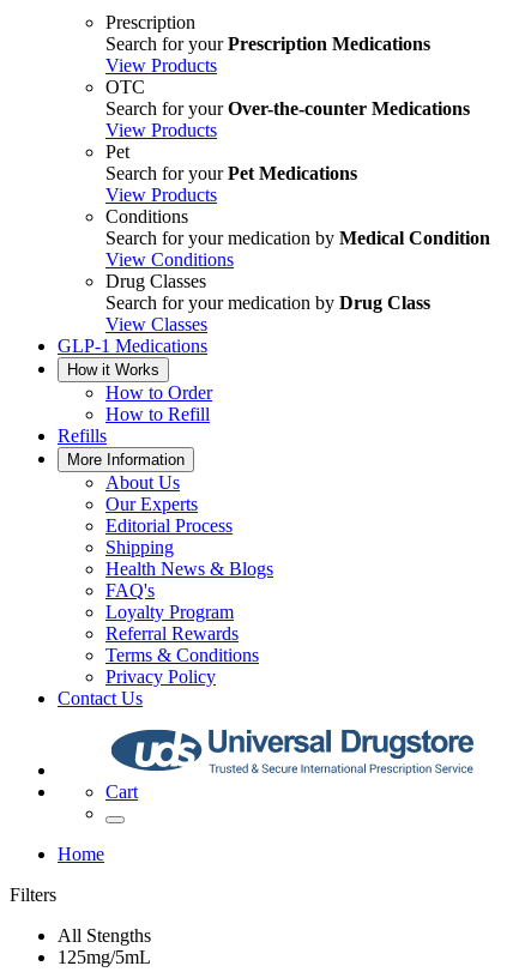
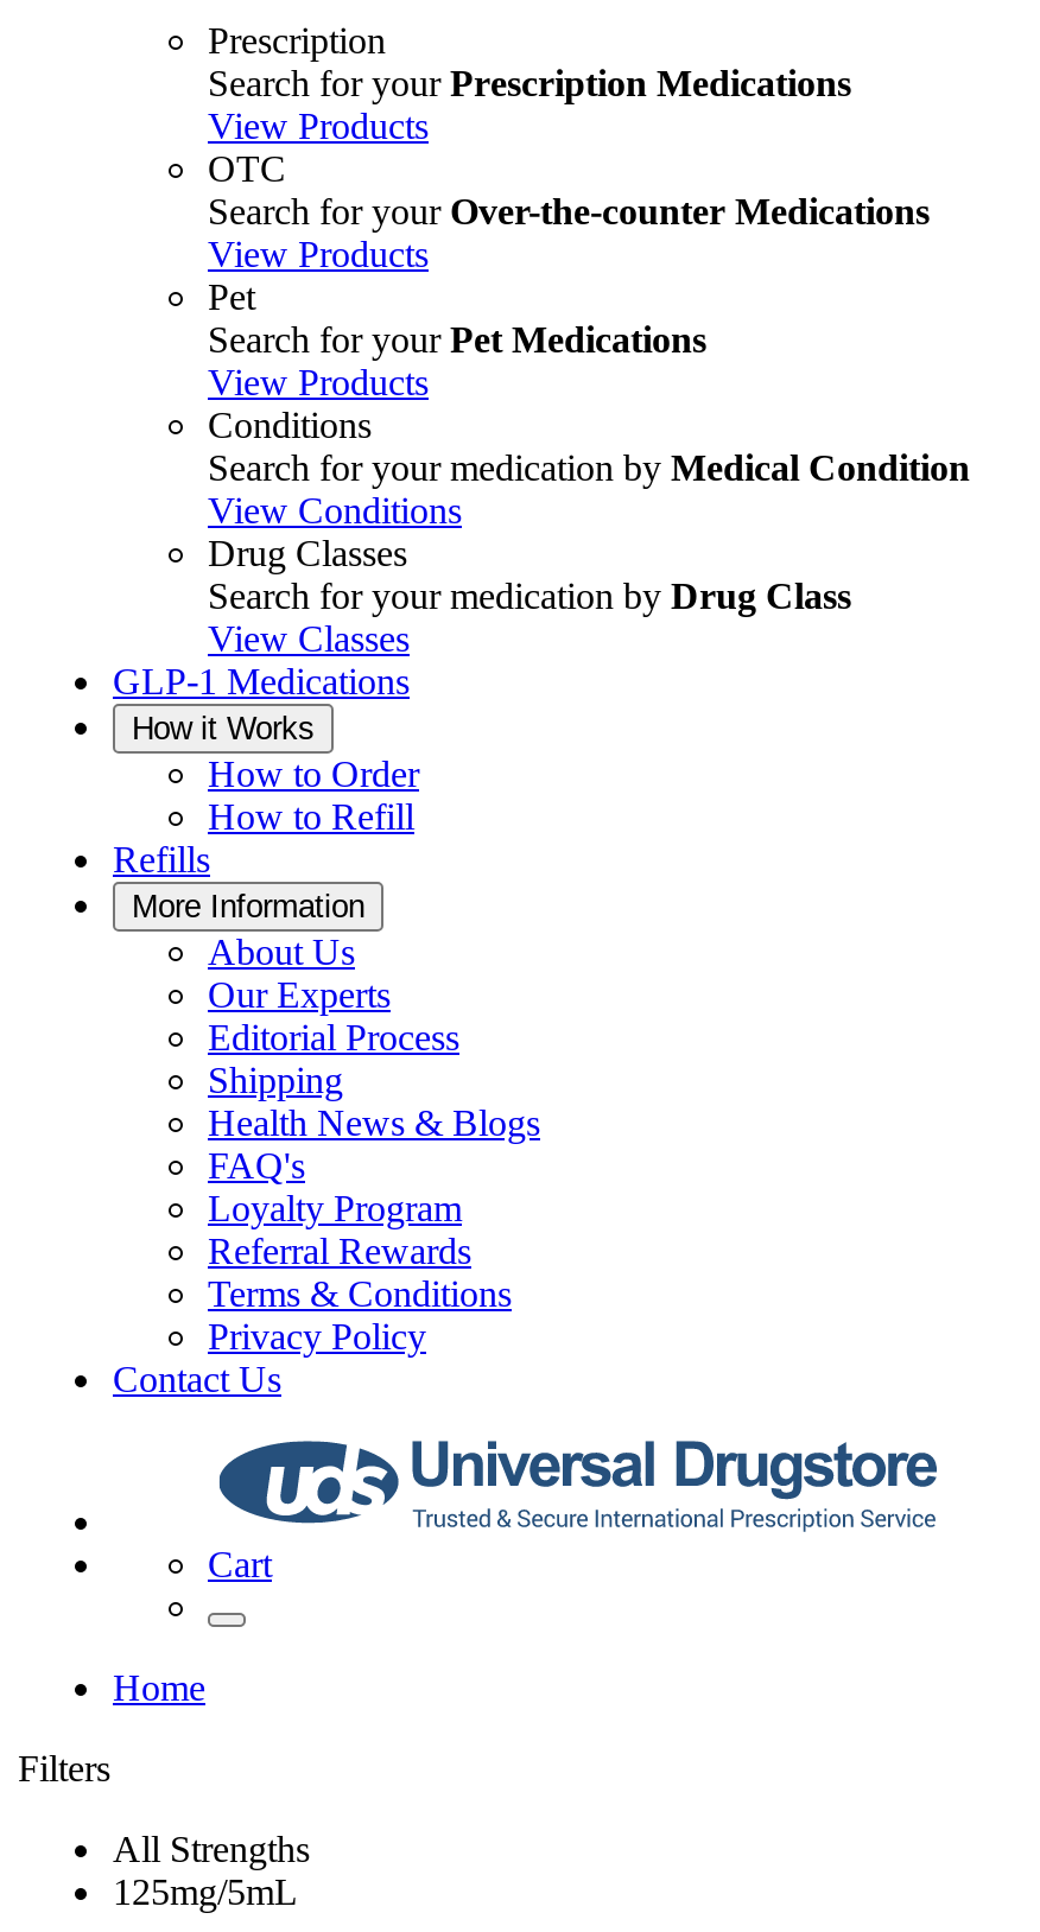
[58,925,151,946] All Stengths -> [113,1829,310,1869] All Strengths

